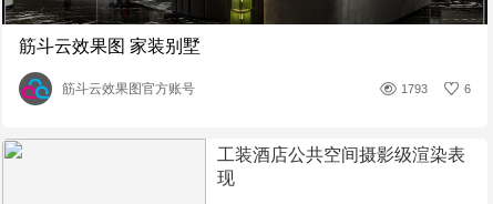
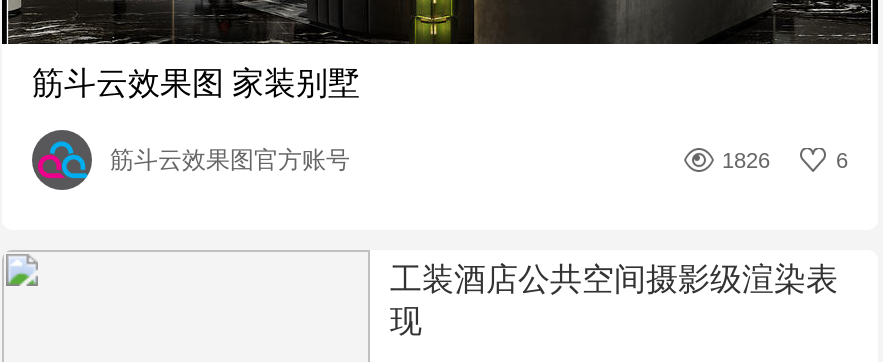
[401,82,428,95] 1793 -> [722,148,770,172] 1826

